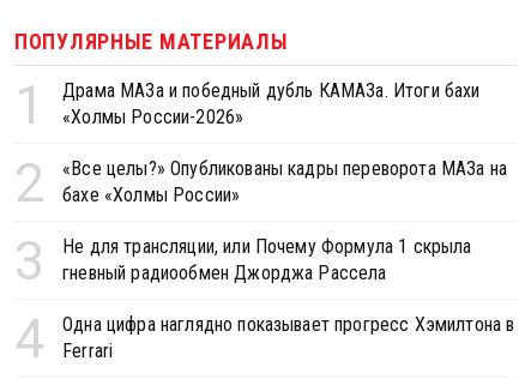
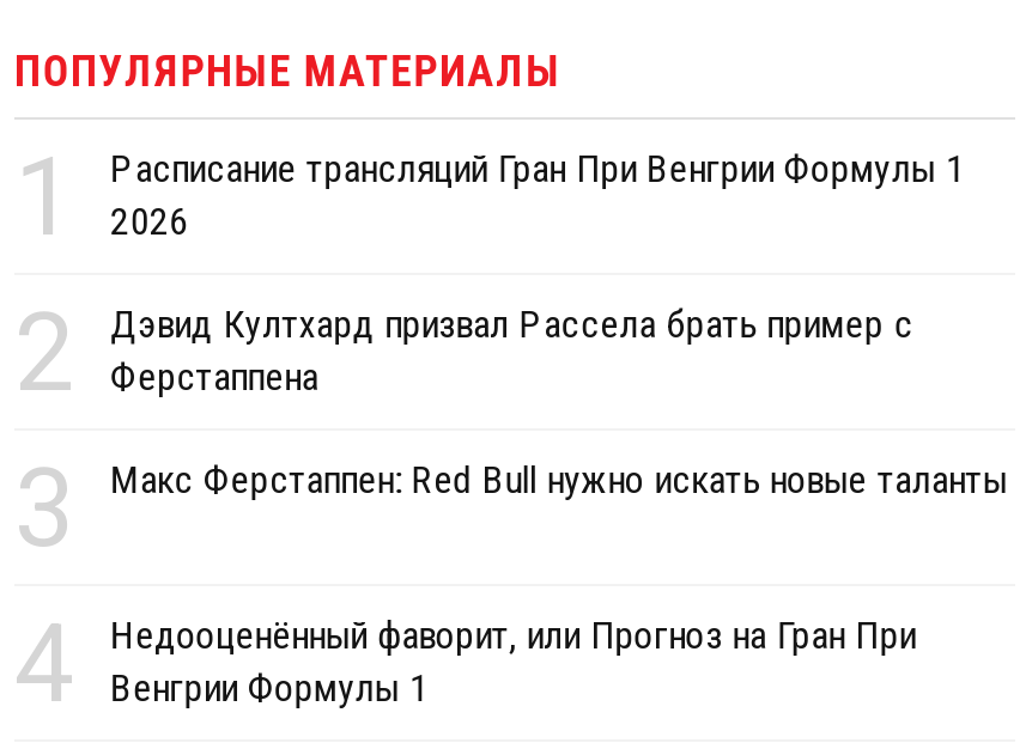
[63,79,480,129] Драма МАЗа и победный дубль КАМАЗа. Итоги бахи | «Холмы России-2026» -> [111,145,965,243] Расписание трансляций Гран При Венгрии Формулы 1 | 2026
[63,157,507,207] «Все целы?» Опубликованы кадры переворота МАЗа на | бахе «Холмы России» -> [111,301,913,399] Дэвид Култхард призвал Рассела брать пример с | Ферстаппена
[63,235,472,284] Не для трансляции, или Почему Формула 1 скрыла | гневный радиообмен Джорджа Рассела -> [111,456,1007,502] Макс Ферстаппен: Red Bull нужно искать новые таланты
[63,313,515,362] Одна цифра наглядно показывает прогресс Хэмилтона в | Ferrari -> [111,612,916,710] Недооценённый фаворит, или Прогноз на Гран При | Венгрии Формулы 1

